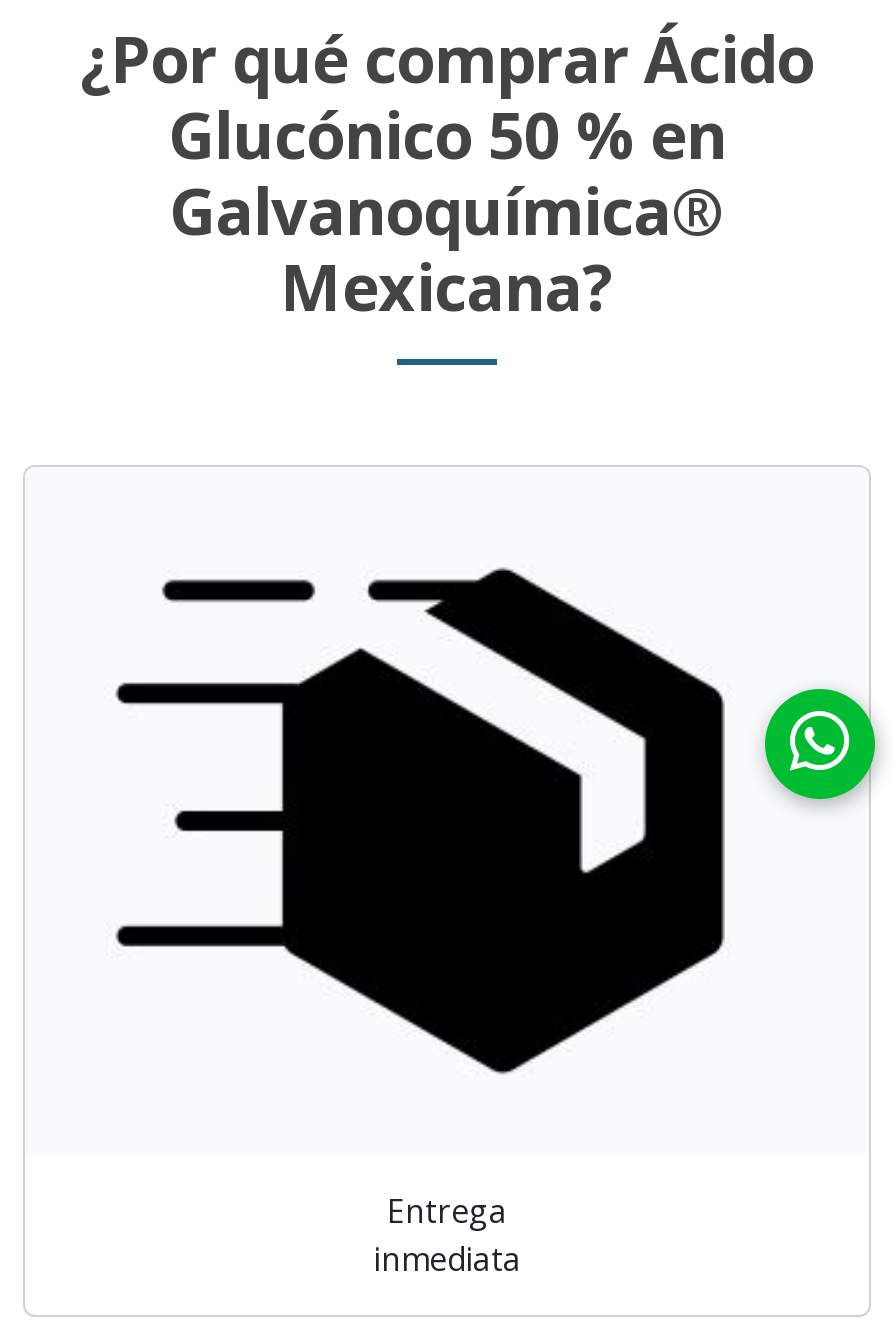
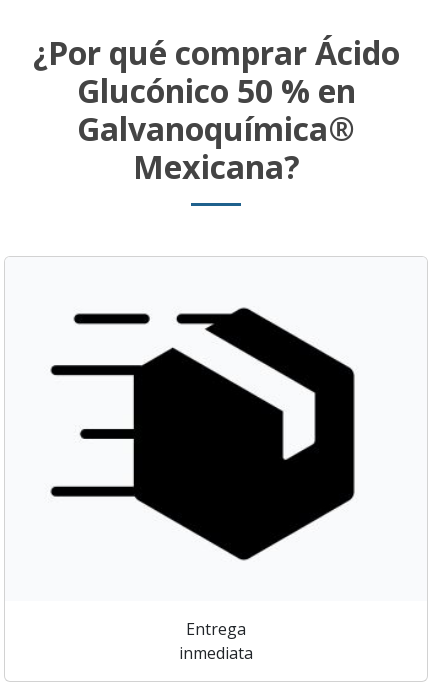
[761,687,879,807] [image] -> none

